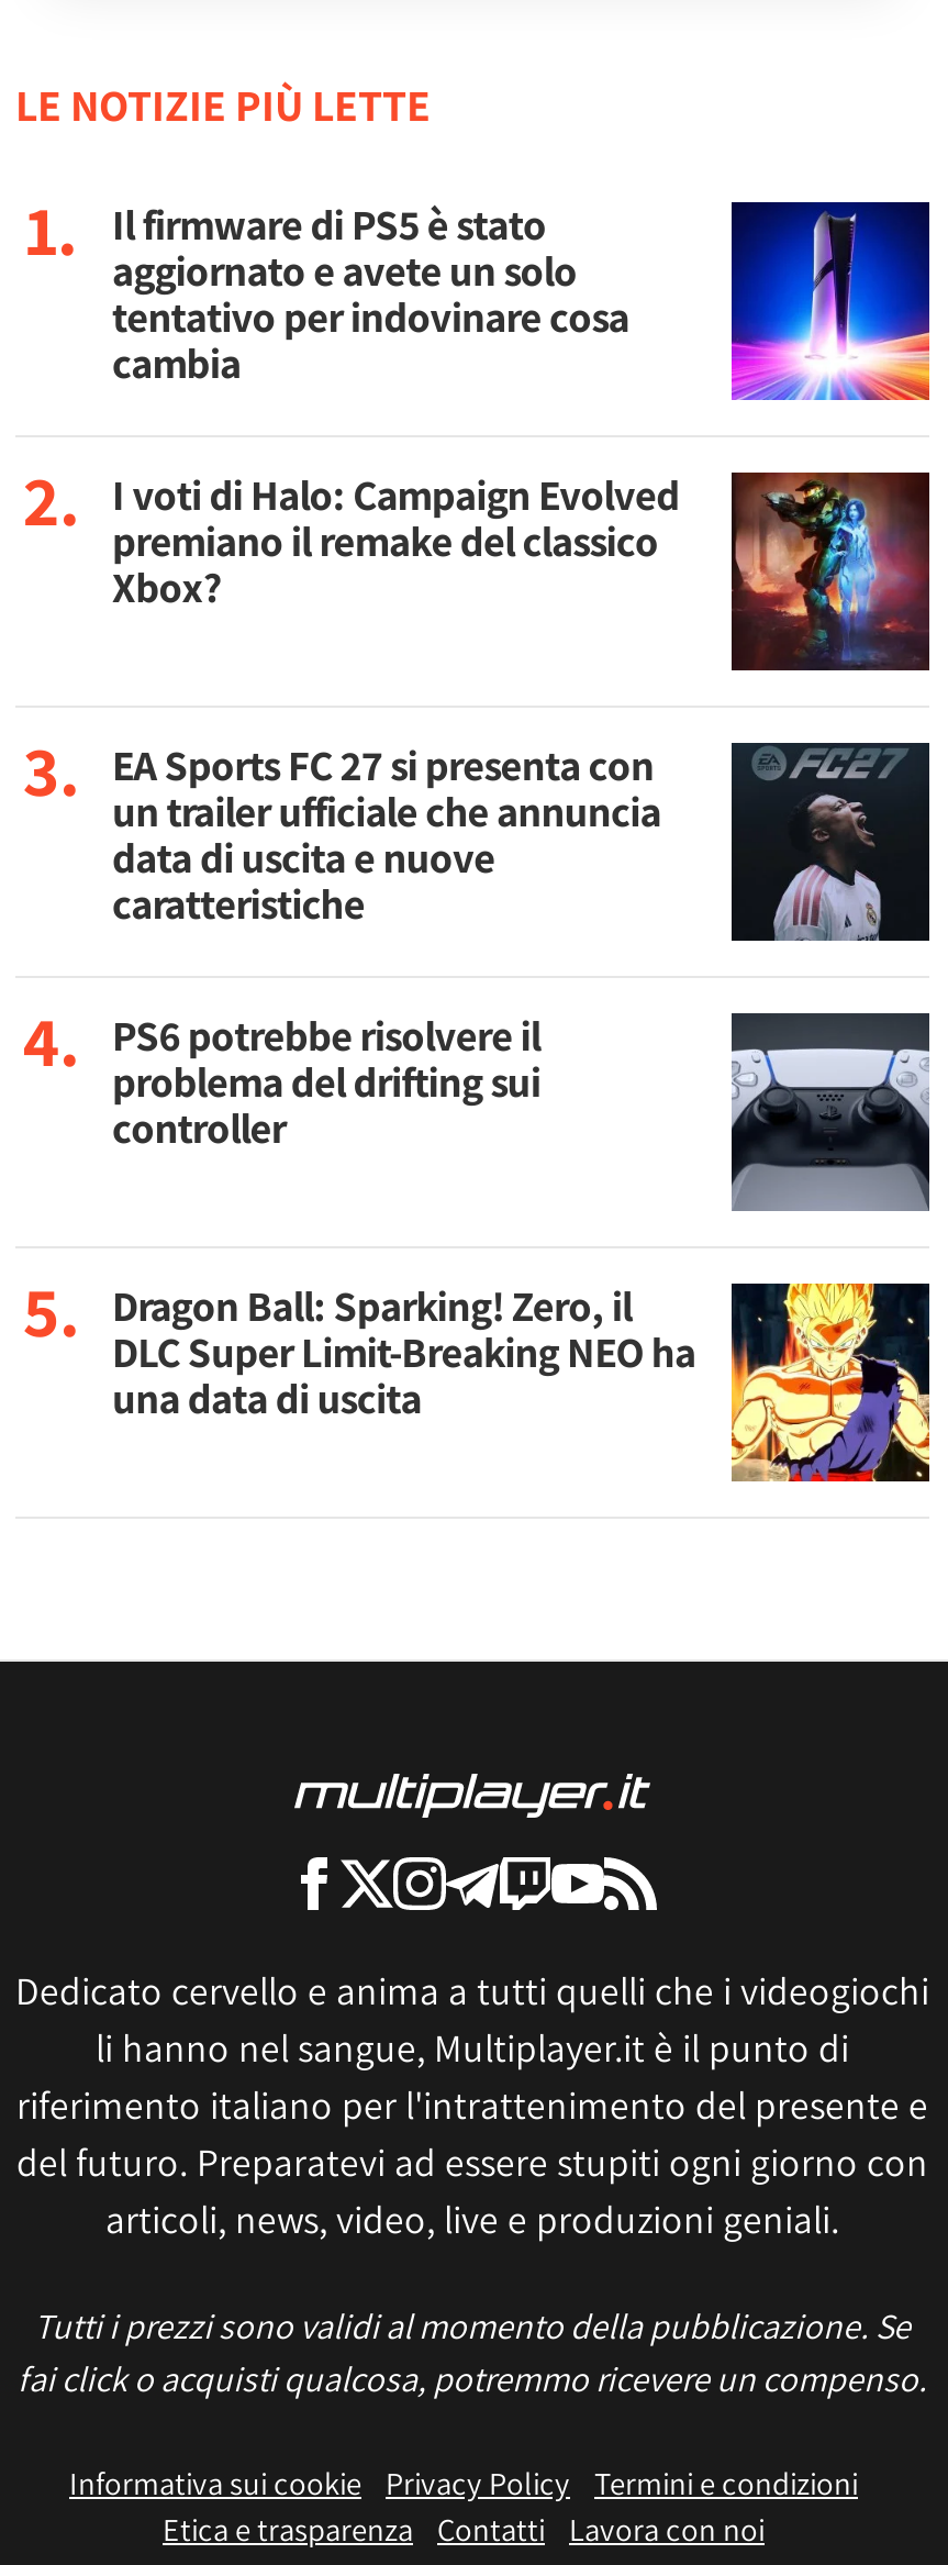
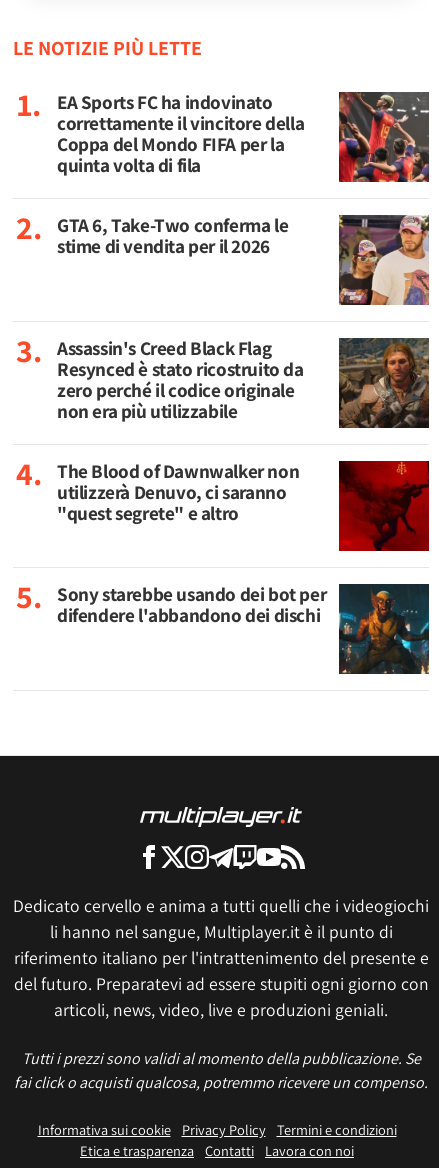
[112,196,629,391] Il firmware di PS5 è stato | aggiornato e avete un solo | tentativo per indovinare cosa | cambia -> [57,89,304,178] EA Sports FC ha indovinato | correttamente il vincitore della | Coppa del Mondo FIFA per la | quinta volta di fila
[729,200,932,402] [image] -> [338,91,430,183] [image]
[112,466,679,615] I voti di Halo: Campaign Evolved | premiano il remake del classico | Xbox? -> [57,212,288,259] GTA 6, Take-Two conferma le | stime di vendita per il 2026
[729,470,932,673] [image] -> [338,215,430,306] [image]
[112,736,932,943] [image] | EA Sports FC 27 si presenta con | un trailer ufficiale che annuncia | data di uscita e nuove | caratteristiche -> [57,335,430,429] [image] | Assassin's Creed Black Flag | Resynced è stato ricostruito da | zero perché il codice originale | non era più utilizzabile
[112,1007,540,1156] PS6 potrebbe risolvere il | problema del drifting sui | controller -> [57,458,299,526] The Blood of Dawnwalker non | utilizzerà Denuvo, ci saranno | "quest segrete" e altro
[729,1011,932,1213] [image] -> [338,460,430,552] [image]
[112,1277,932,1484] [image] | Dragon Ball: Sparking! Zero, il | DLC Super Limit-Breaking NEO ha | una data di uscita -> [57,581,430,675] [image] | Sony starebbe usando dei bot per | difendere l'abbandono dei dischi

